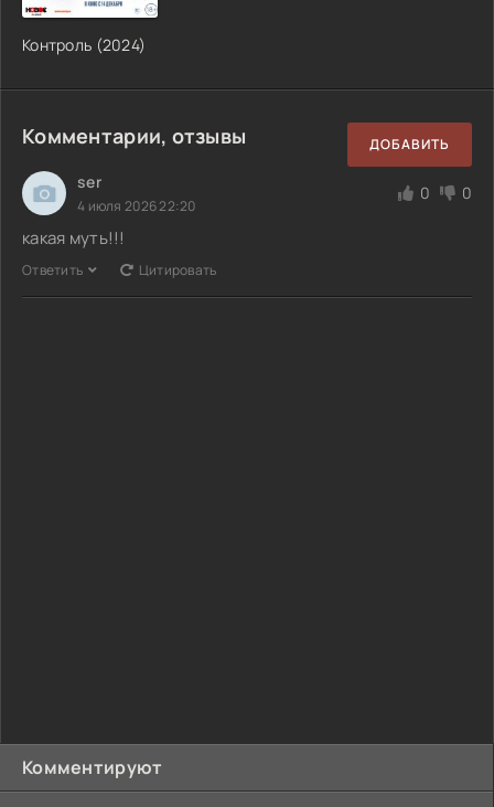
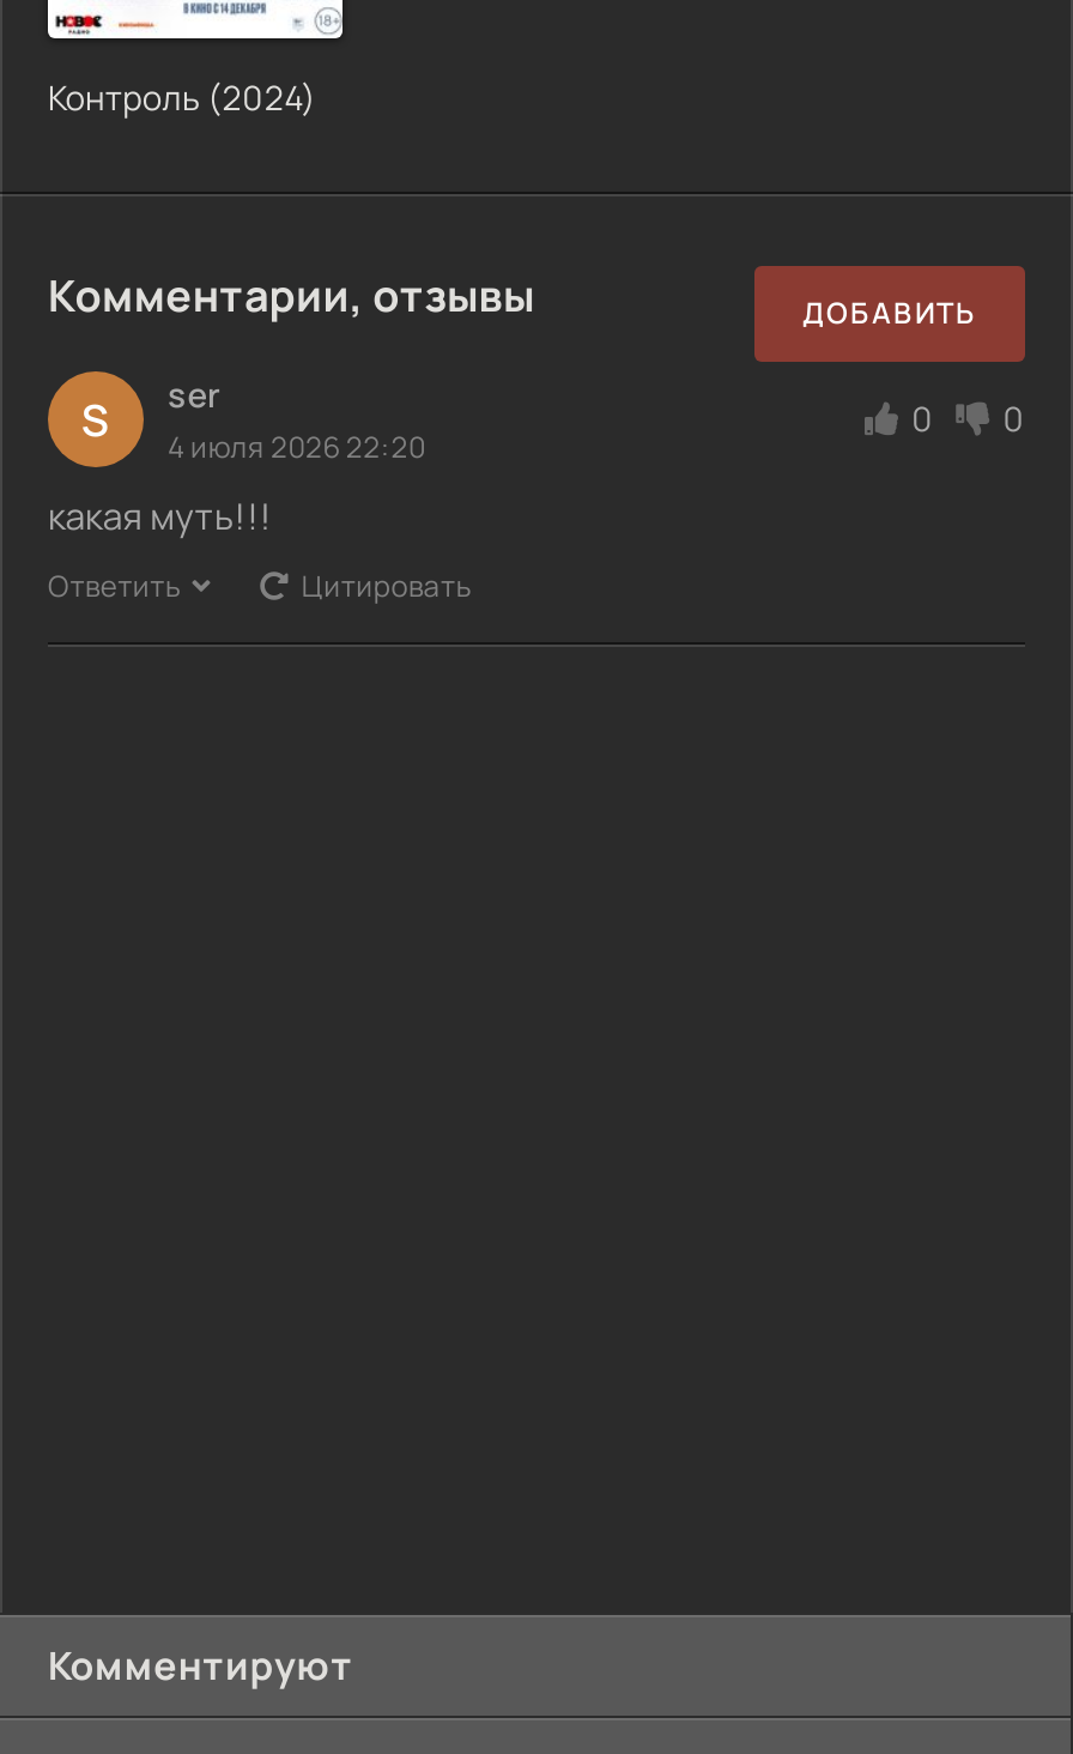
none -> [81,391,110,448] S

